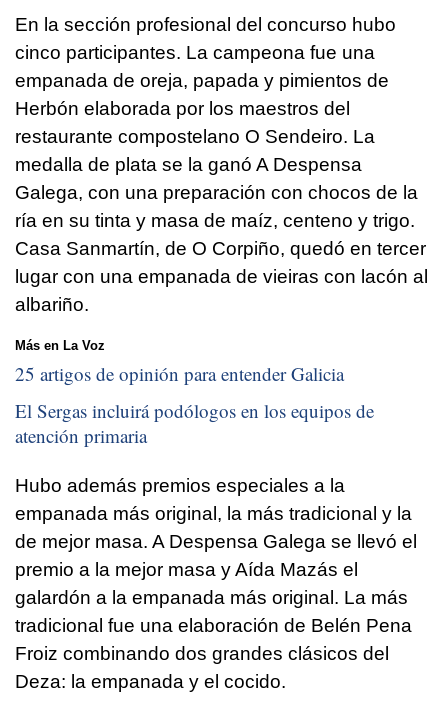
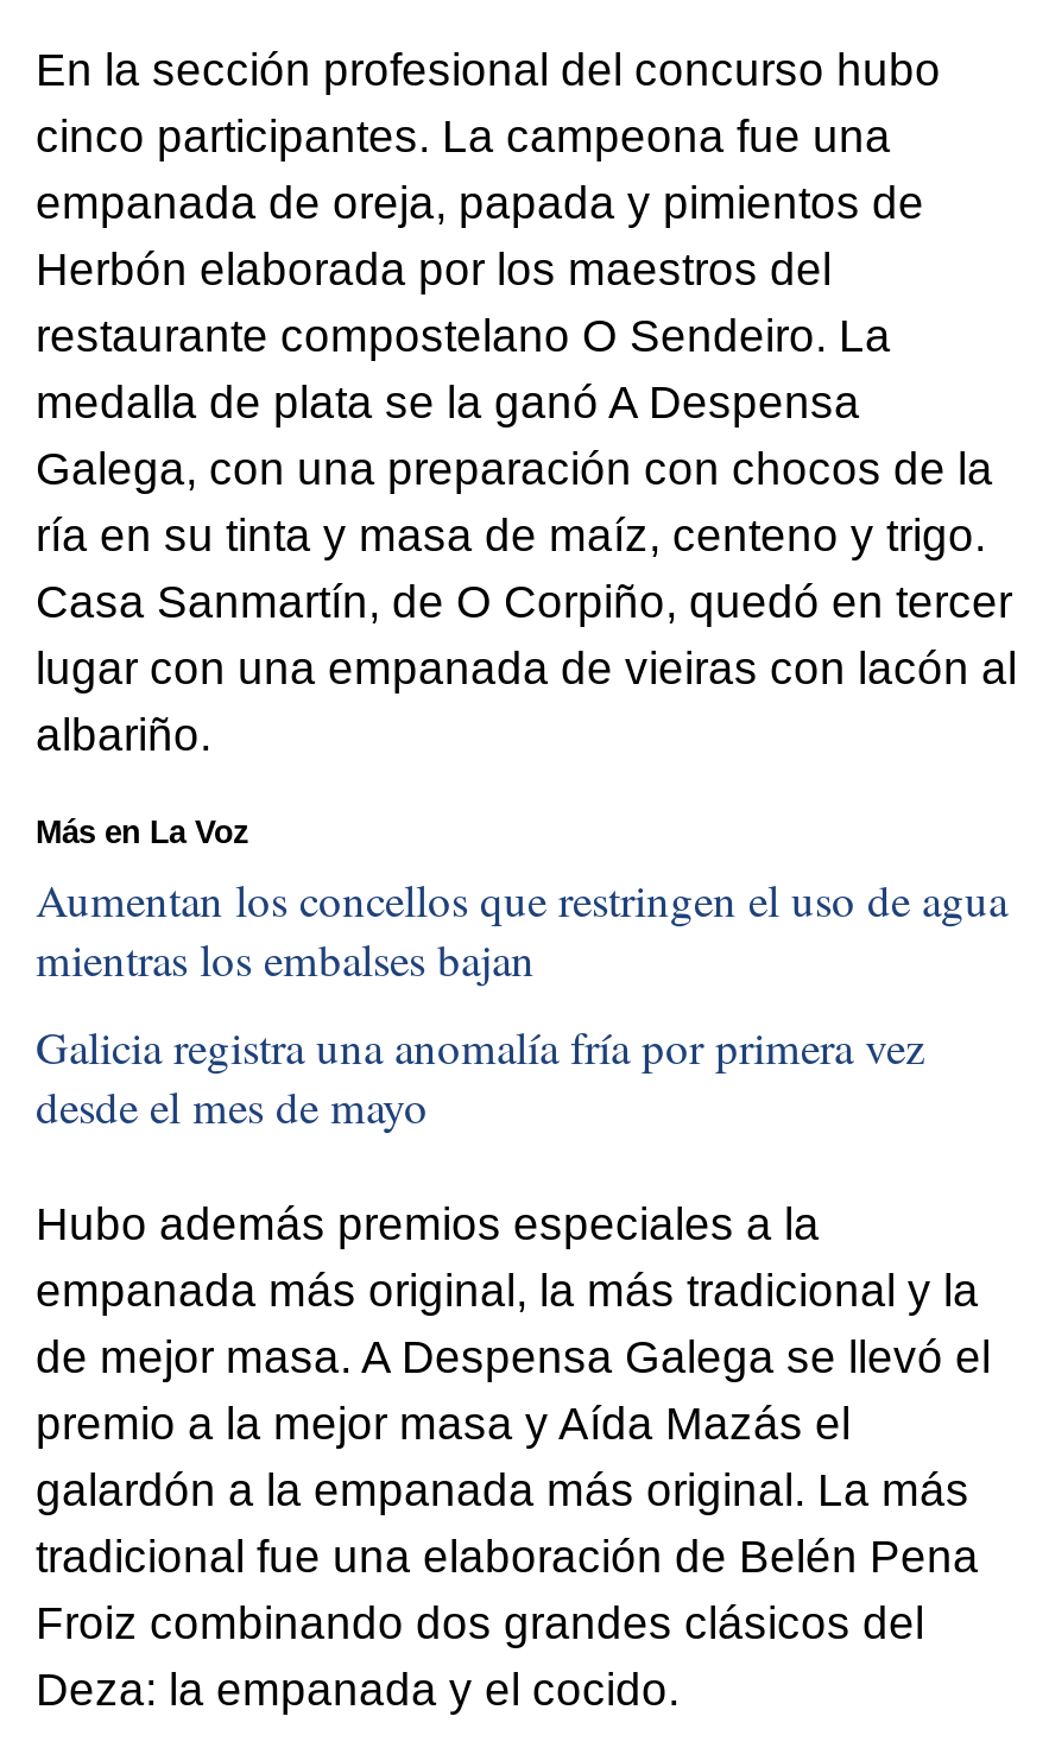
[15,361,344,386] 25 artigos de opinión para entender Galicia -> [36,869,1007,987] Aumentan los concellos que restringen el uso de agua | mientras los embalses bajan
[15,398,374,448] El Sergas incluirá podólogos en los equipos de | atención primaria -> [36,1017,924,1136] Galicia registra una anomalía fría por primera vez | desde el mes de mayo

